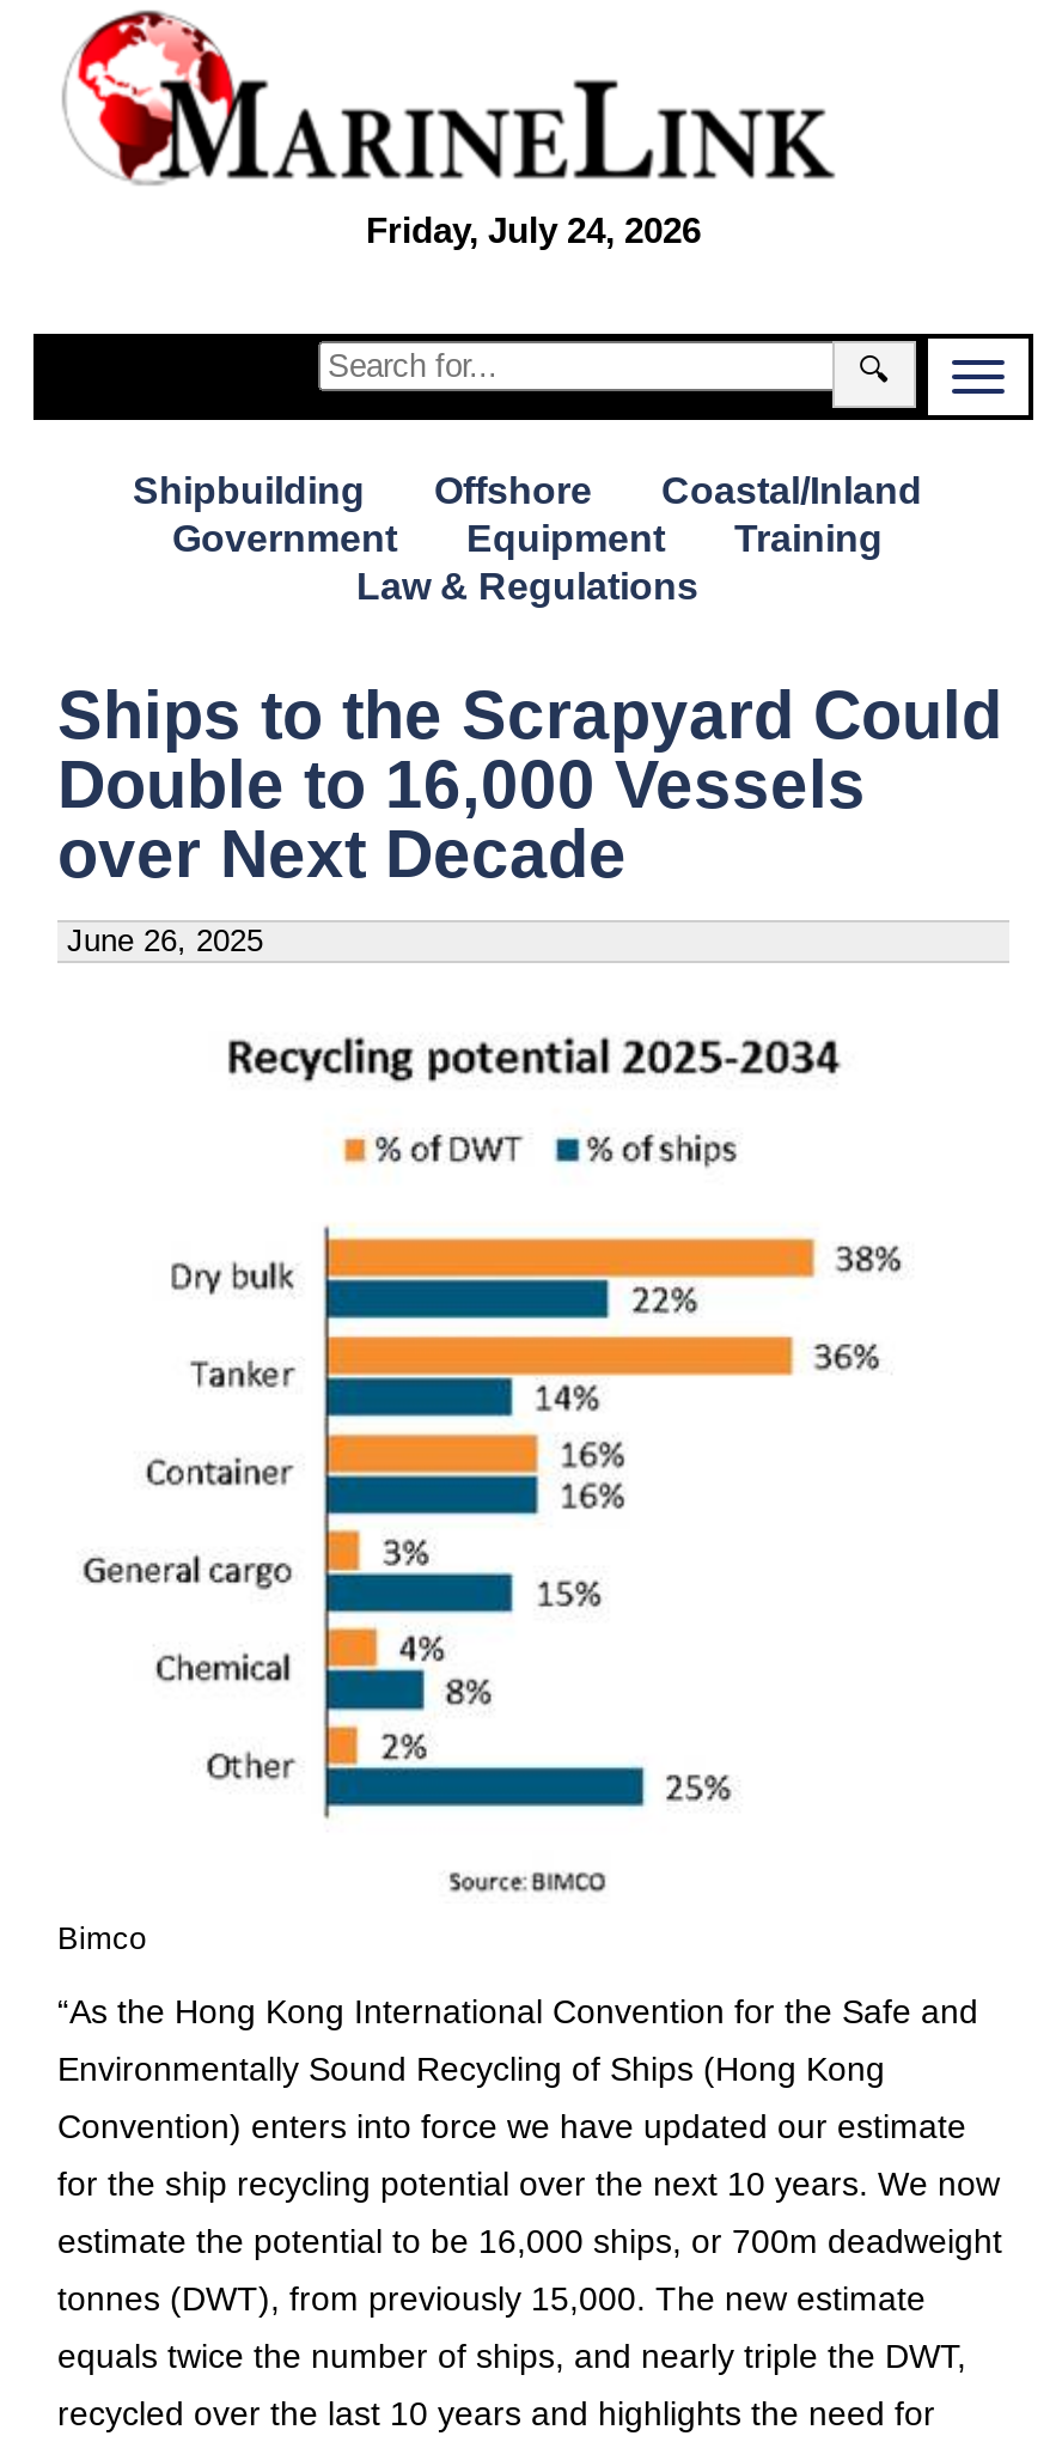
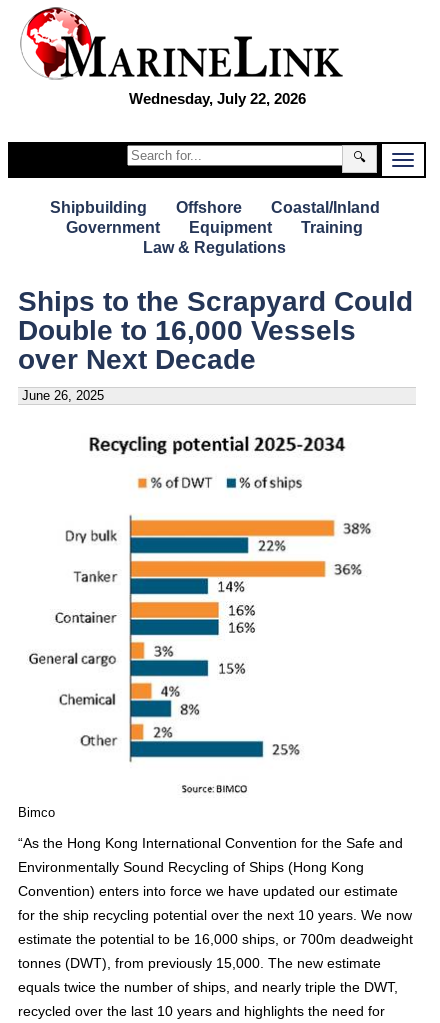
[366,209,701,250] Friday, July 24, 2026 -> [128,90,305,107] Wednesday, July 22, 2026

